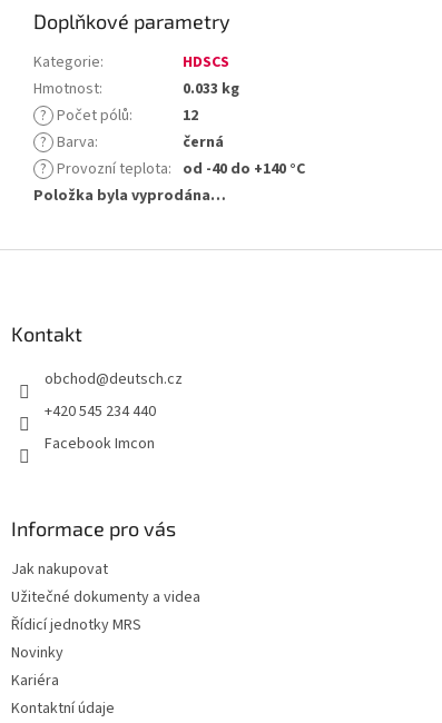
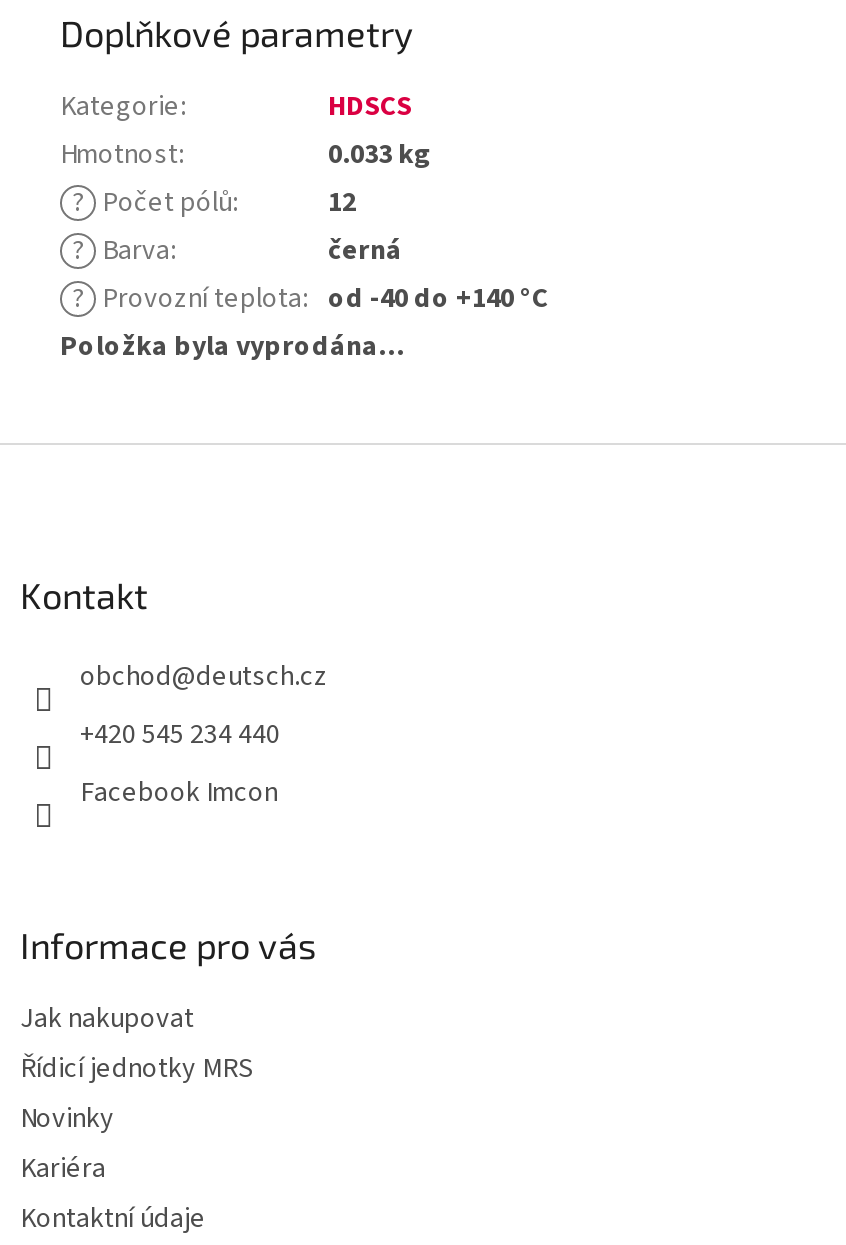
[11,586,200,609] Užitečné dokumenty a videa -> none

